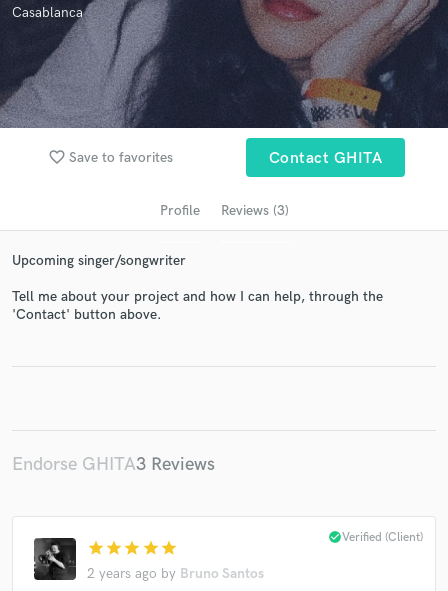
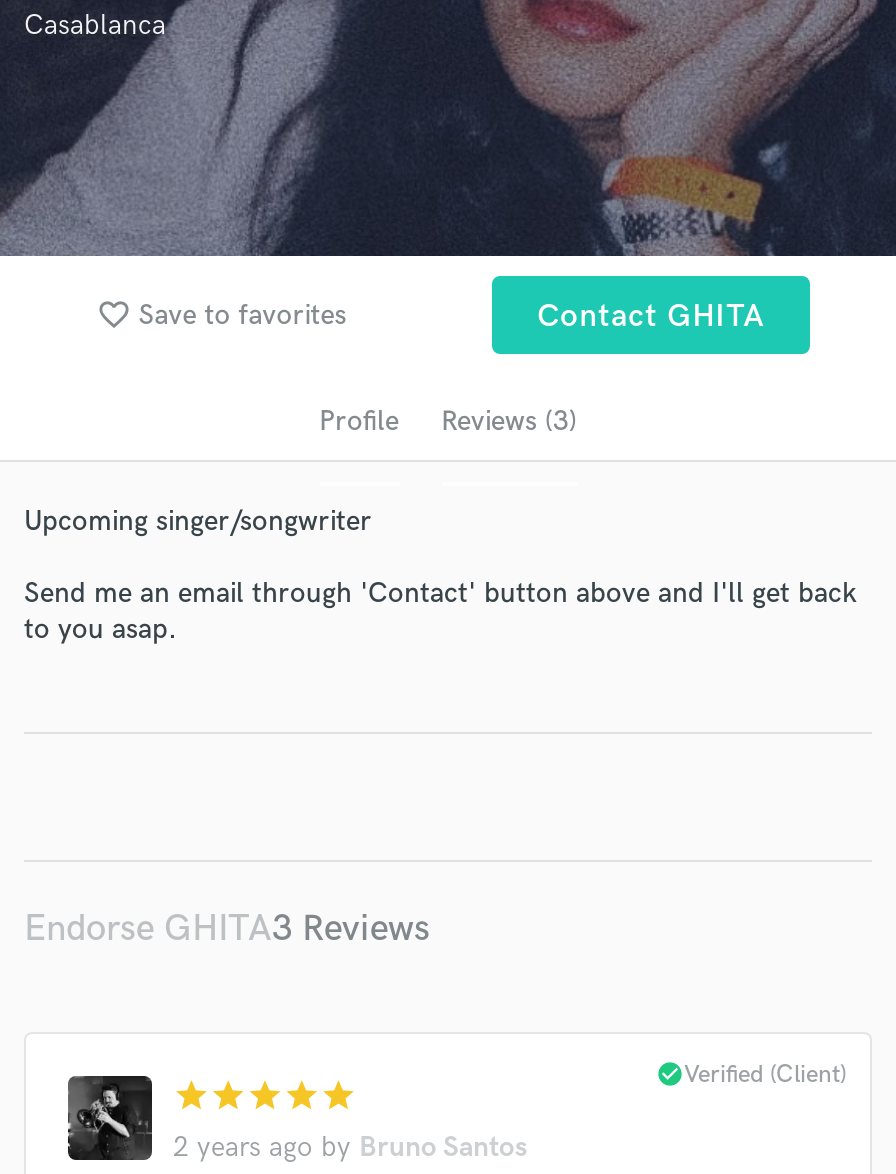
[12,288,383,323] Tell me about your project and how I can help, through the | 'Contact' button above. -> [24,577,856,647] Send me an email through 'Contact' button above and I'll get back | to you asap.

